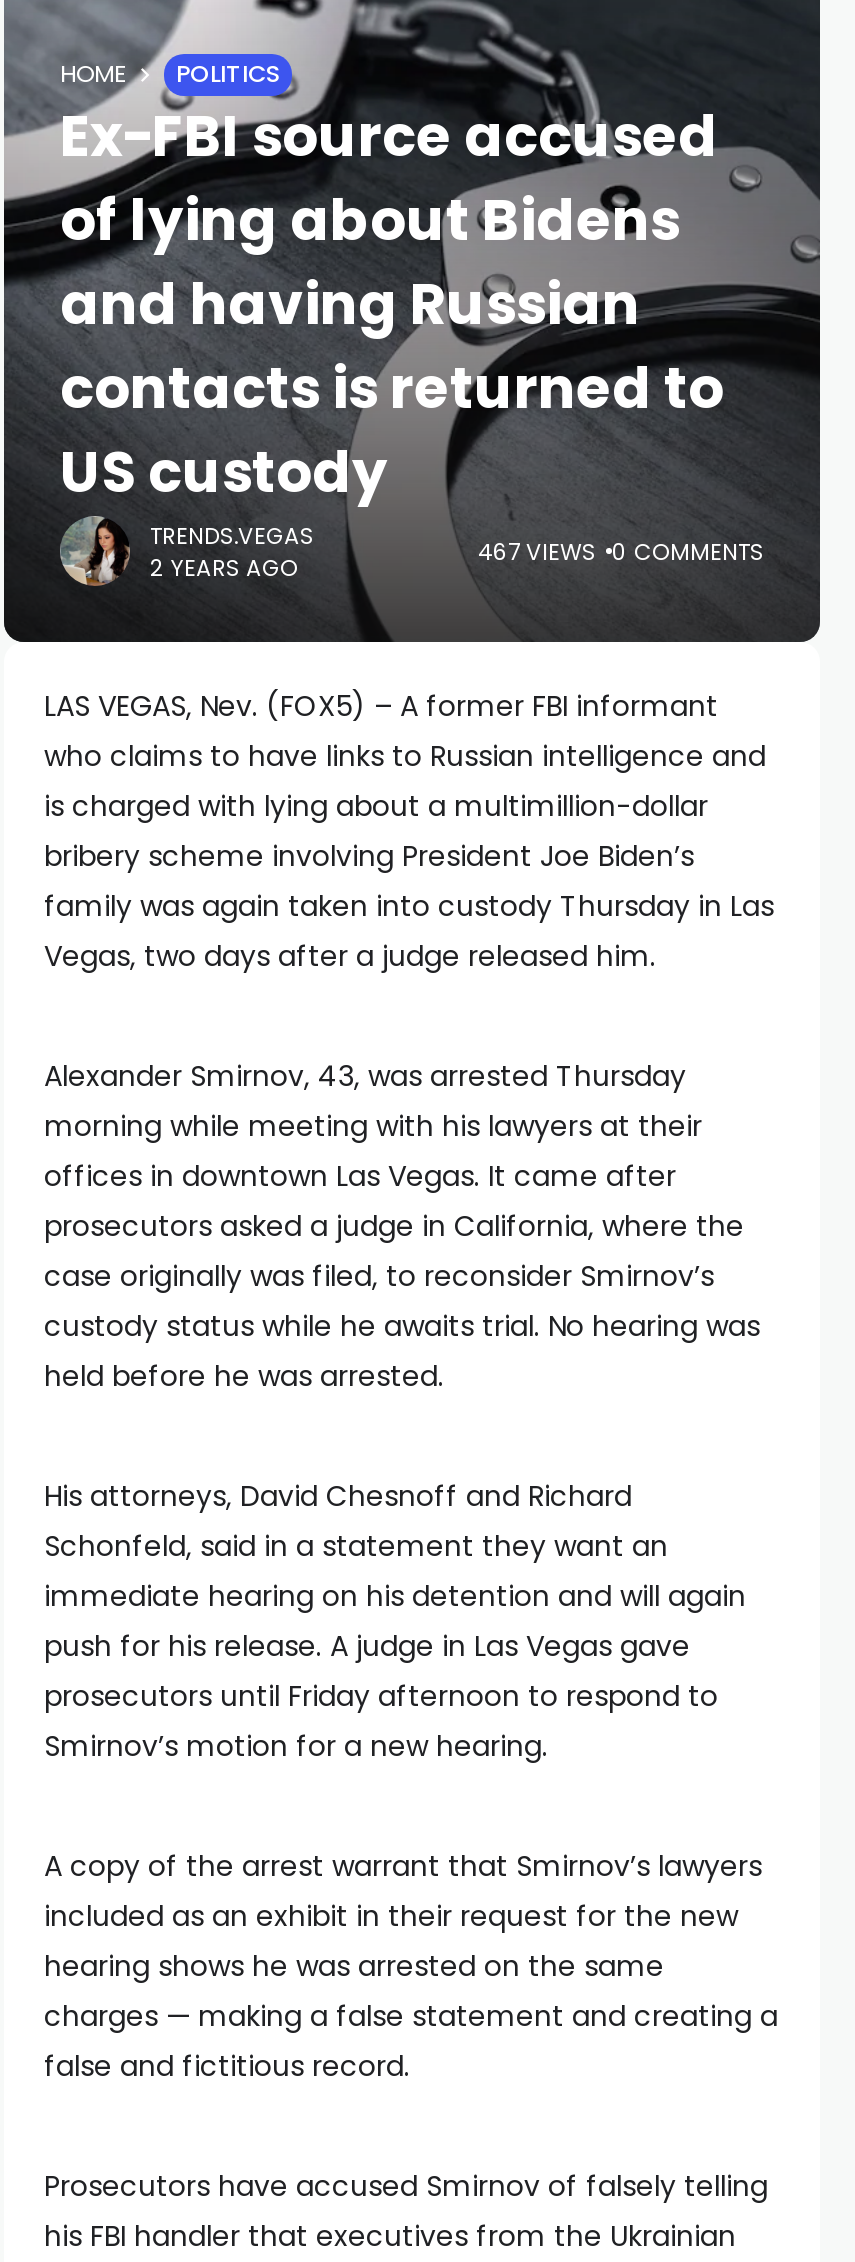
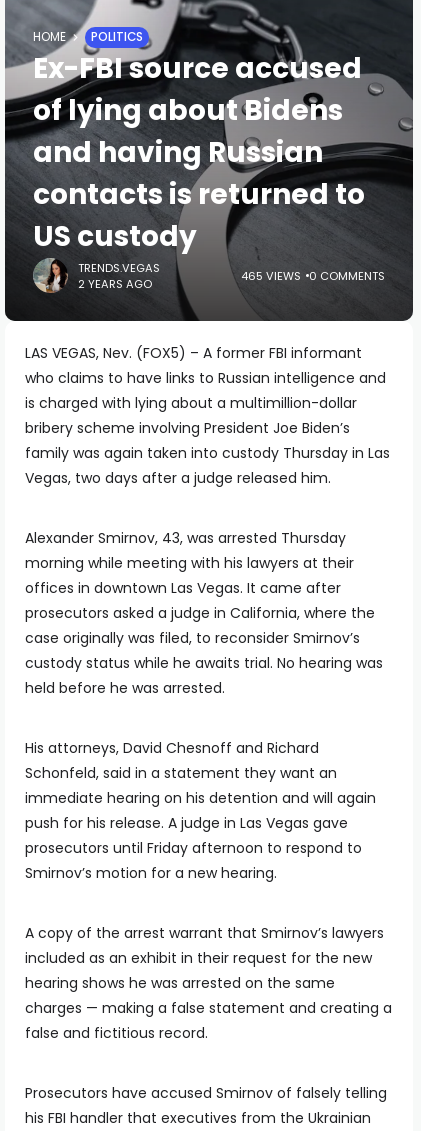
[478,535,764,567] 467 VIEWS 0 COMMENTS -> [241,267,385,283] 465 VIEWS 0 COMMENTS

